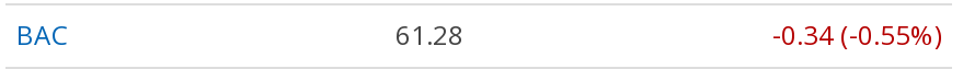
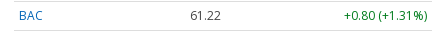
[395,15,463,52] 61.28 -> [190,7,221,24] 61.22
[772,15,941,52] -0.34 (-0.55%) -> [344,7,427,24] +0.80 (+1.31%)

